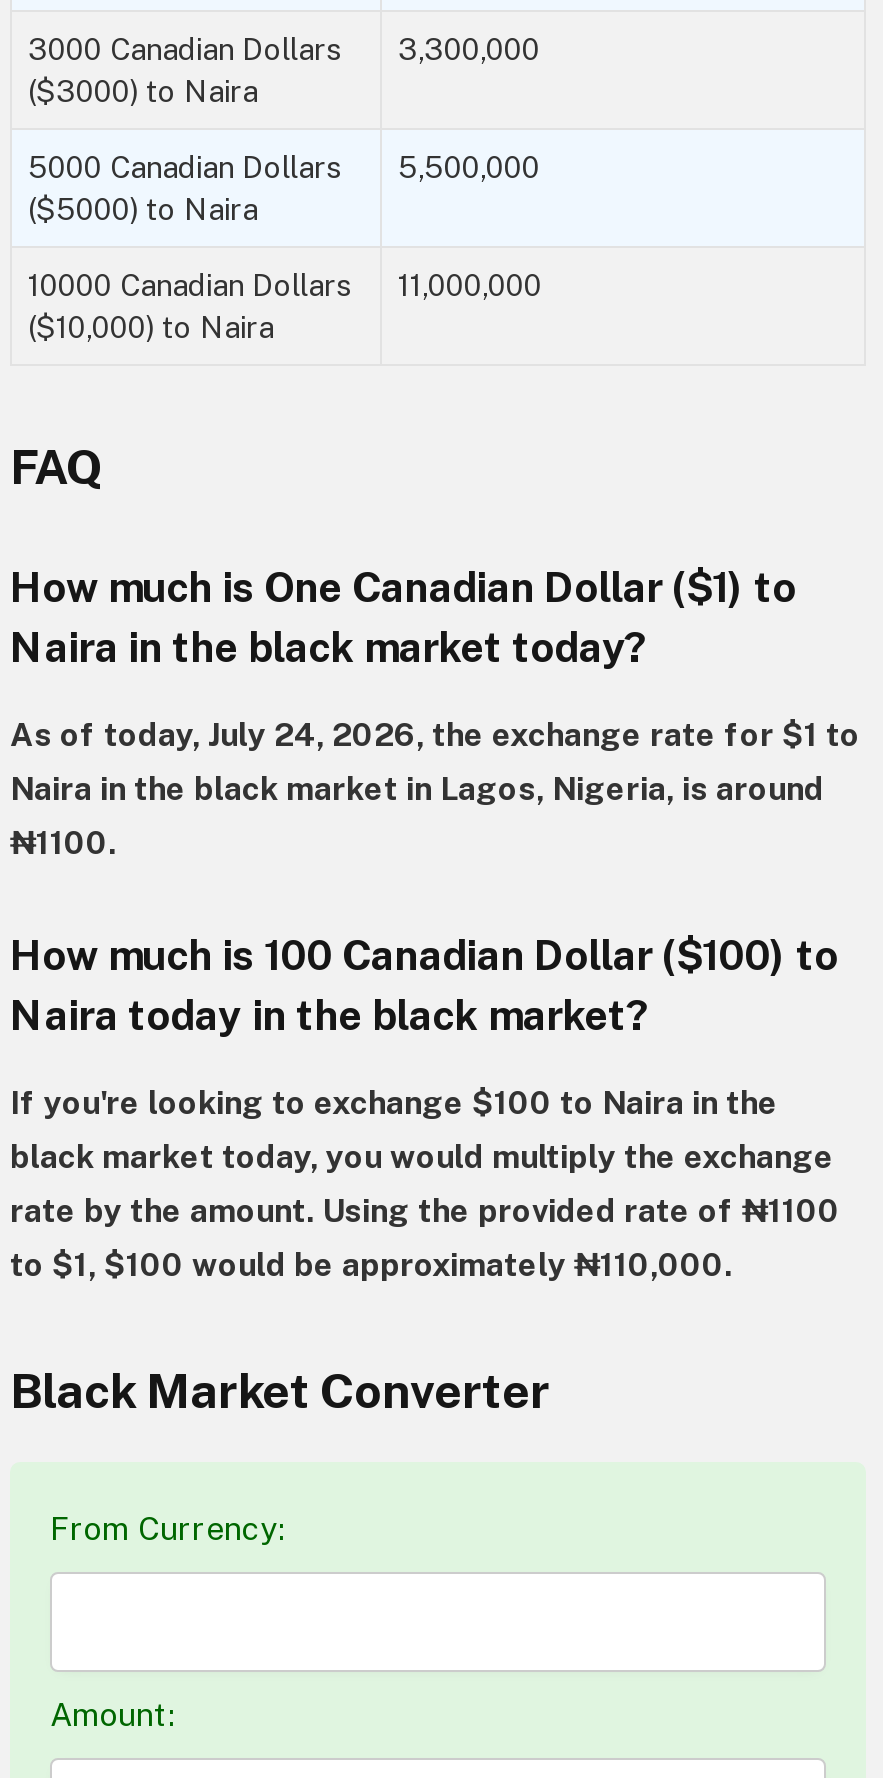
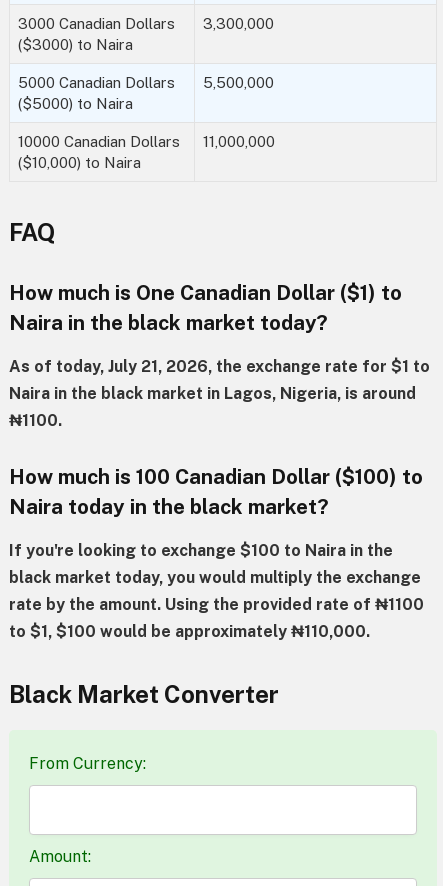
[10,716,860,754] As of today, July 24, 2026, the exchange rate for $1 to -> [9,357,430,376] As of today, July 21, 2026, the exchange rate for $1 to

